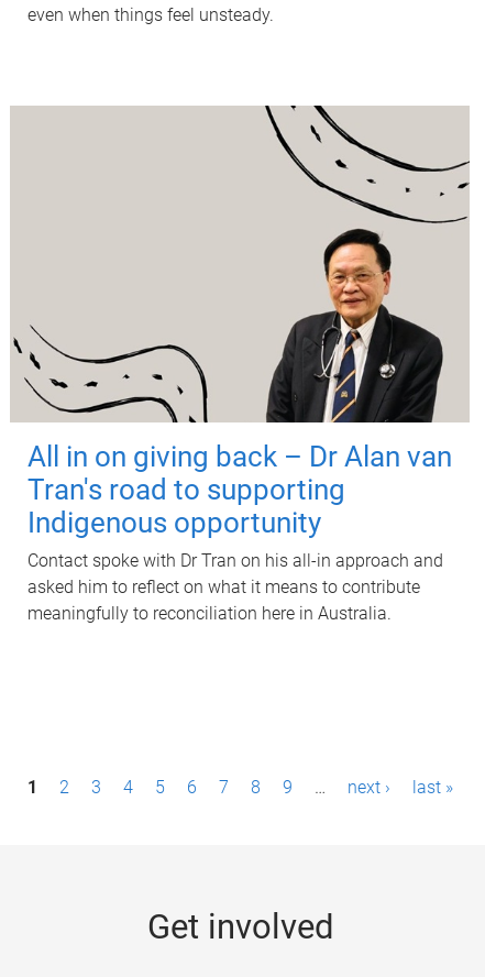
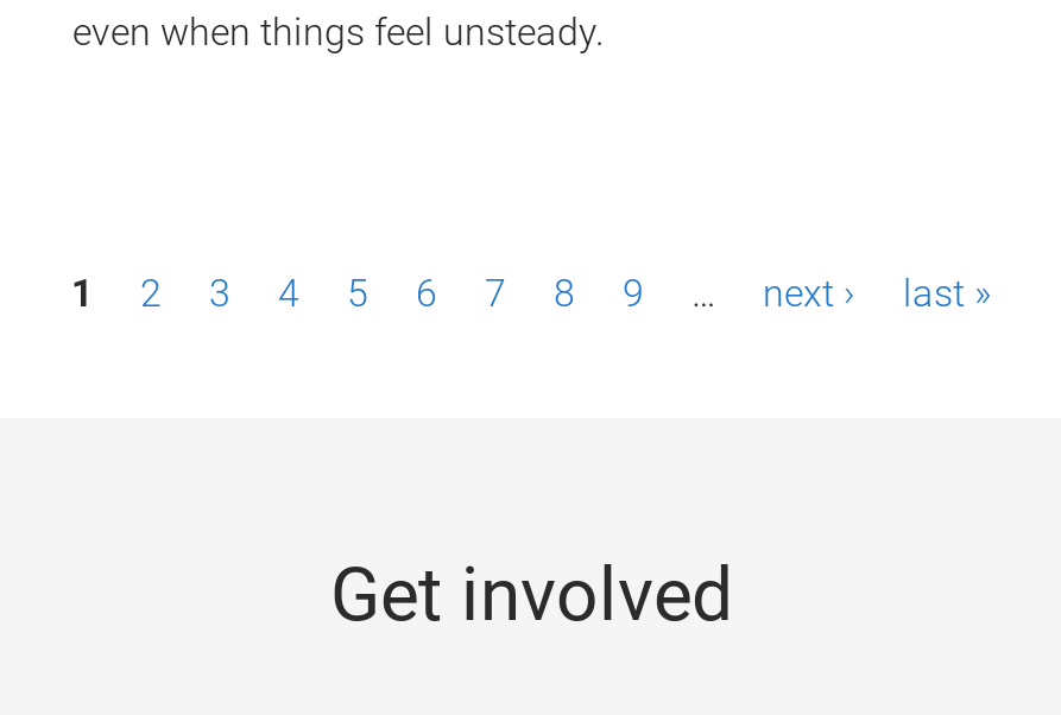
[10,105,471,624] [image] | All in on giving back – Dr Alan van | Tran's road to supporting | Indigenous opportunity | Contact spoke with Dr Tran on his all-in approach and | asked him to reflect on what it means to contribute | meaningfully to reconciliation here in Australia. -> none

